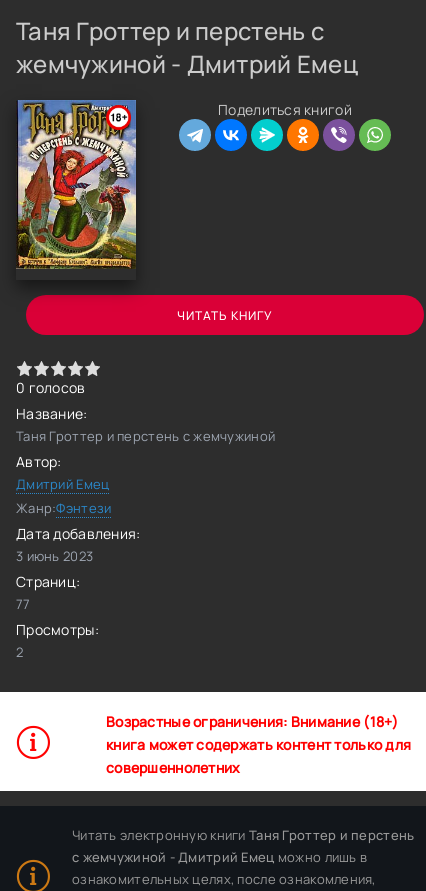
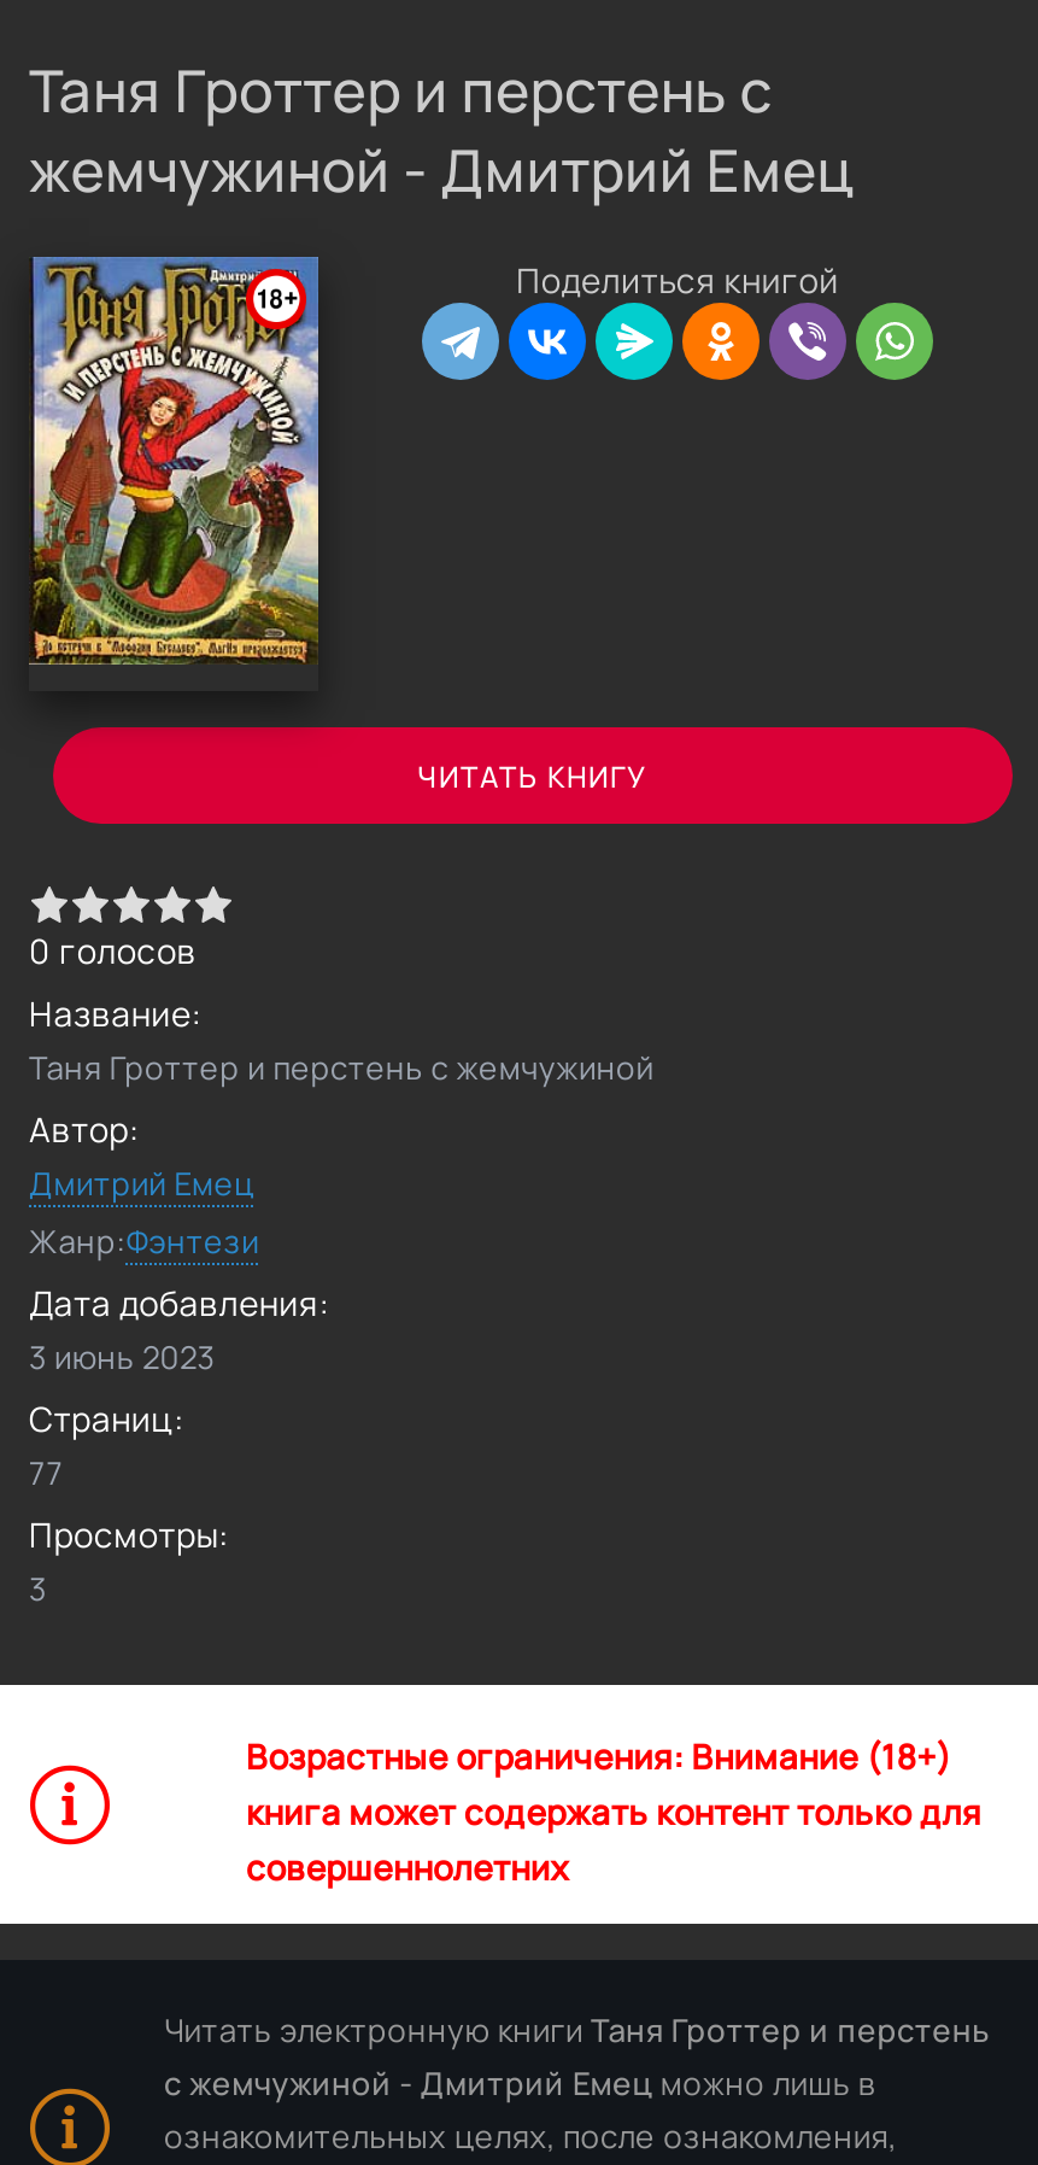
[16,643,23,661] 2 -> [29,1567,47,1610] 3

